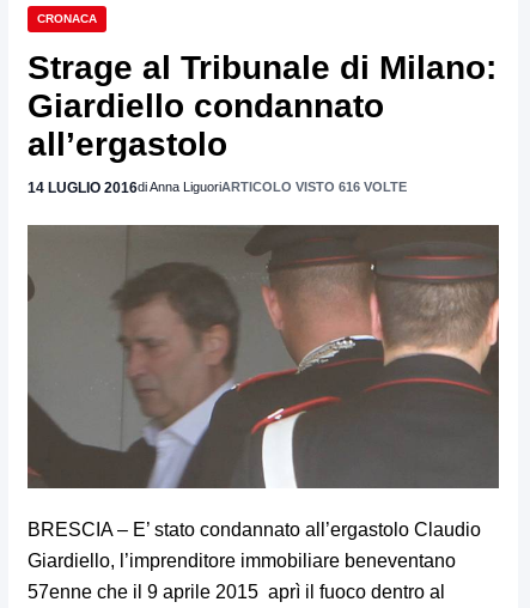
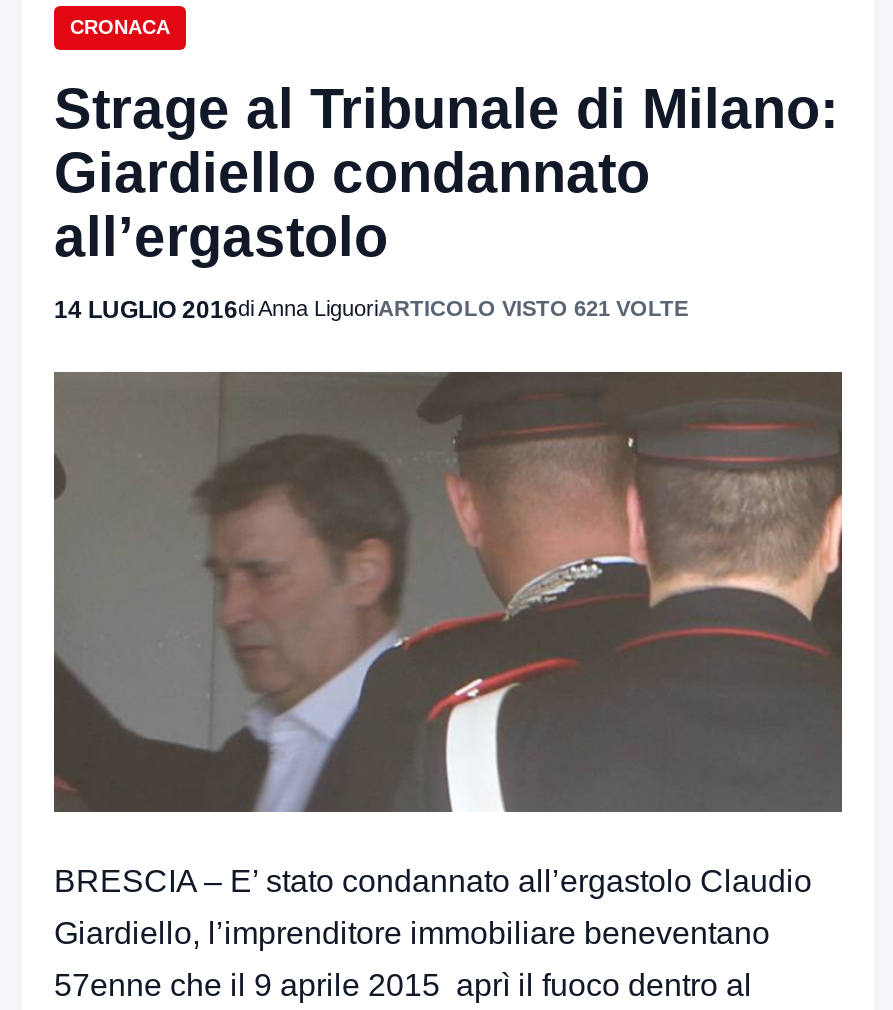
[28,179,407,196] 14 LUGLIO 2016di Anna LiguoriARTICOLO VISTO 616 VOLTE -> [54,295,688,323] 14 LUGLIO 2016di Anna LiguoriARTICOLO VISTO 621 VOLTE

